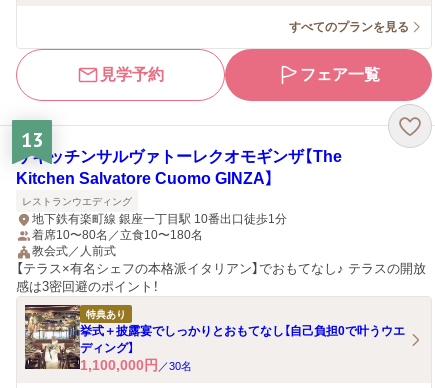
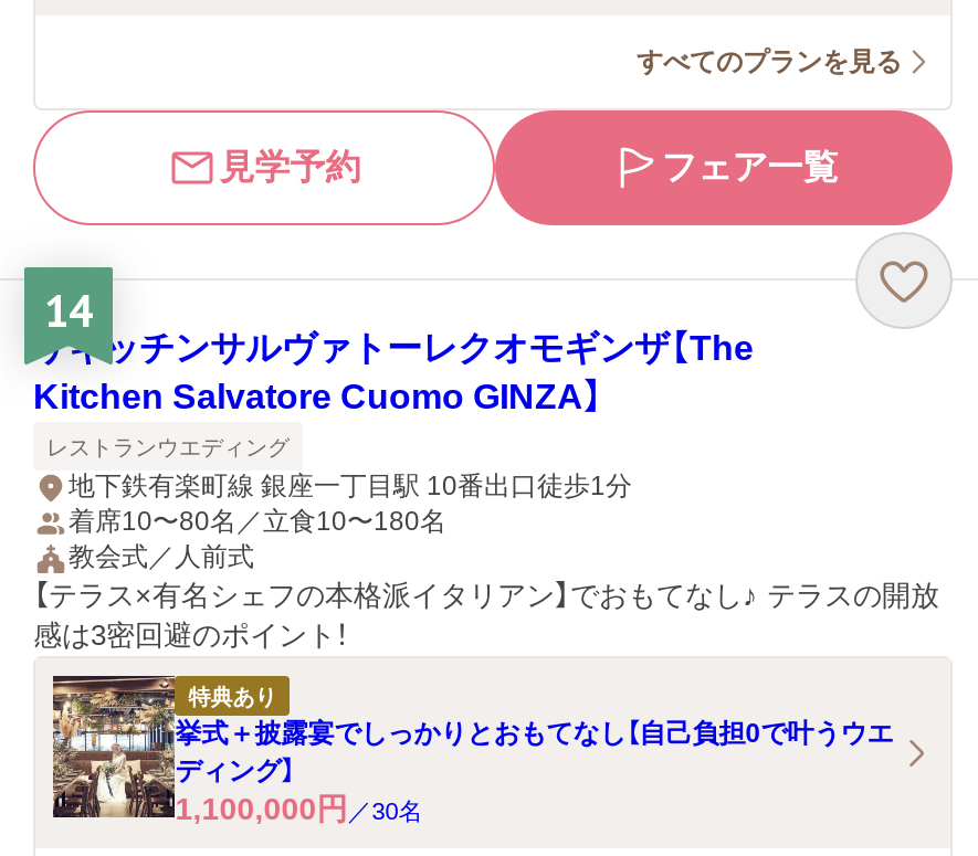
[21,127,43,153] 13 -> [44,283,93,340] 14

